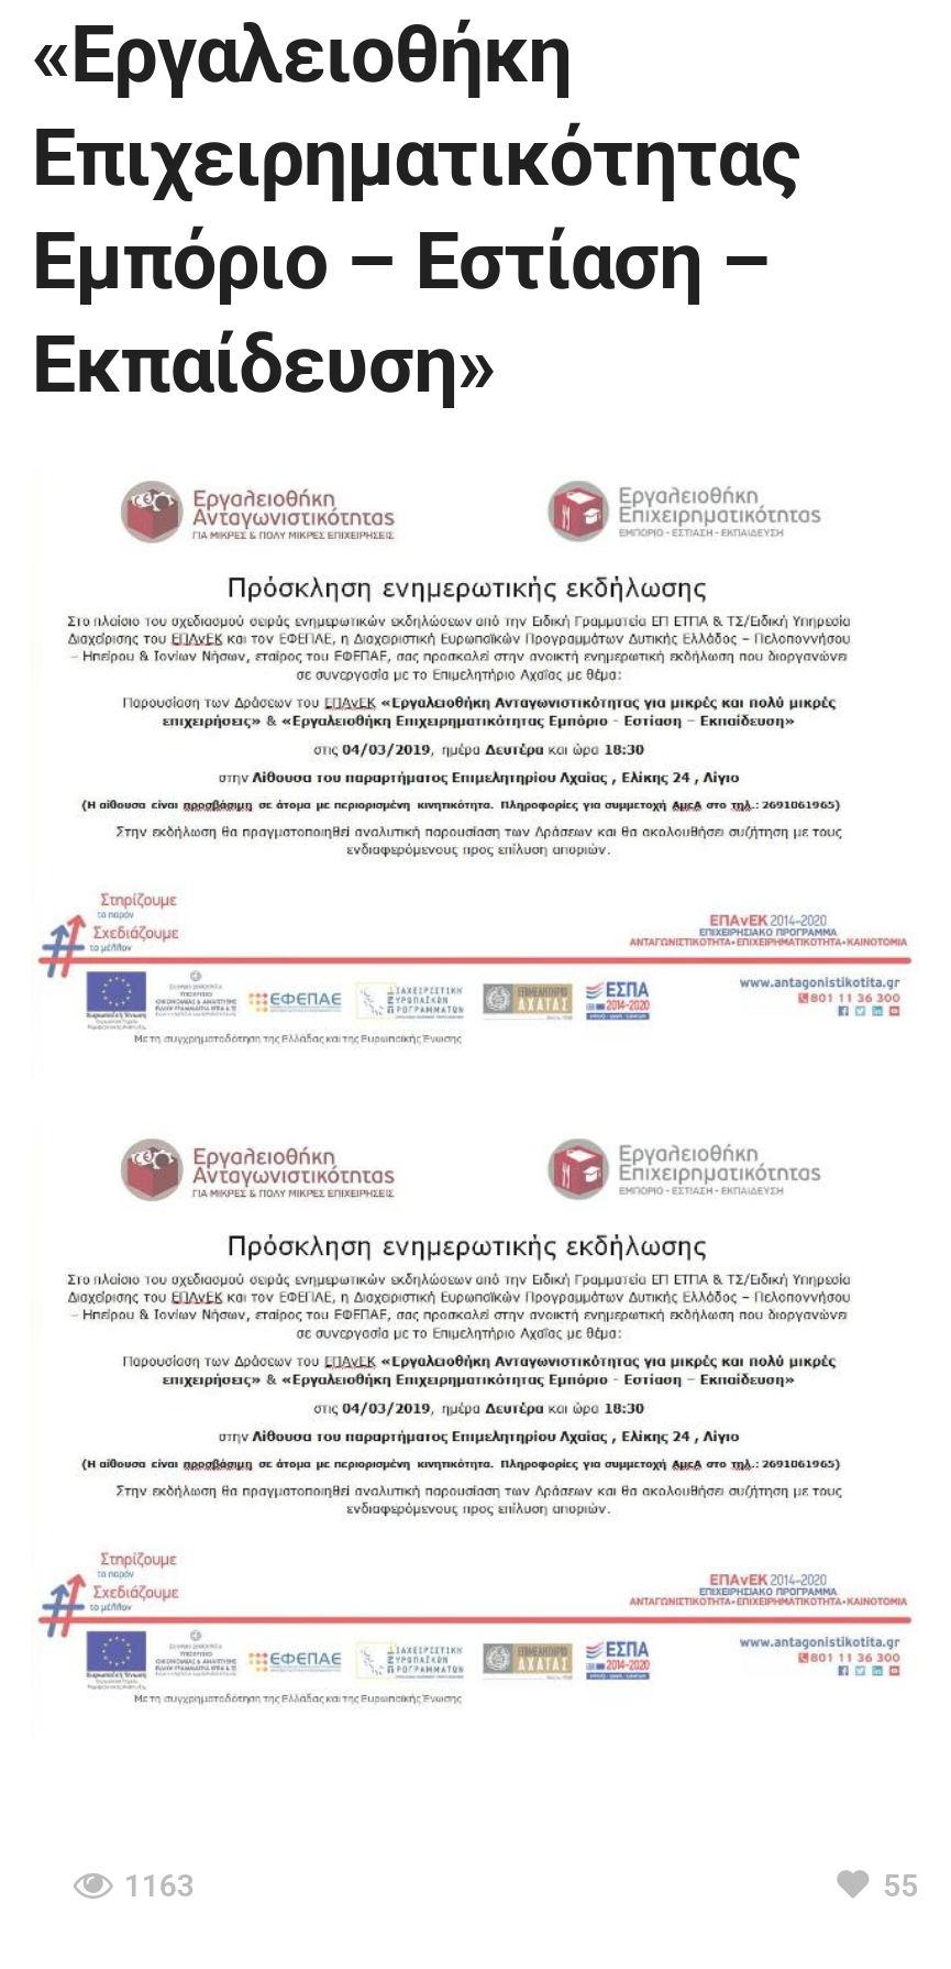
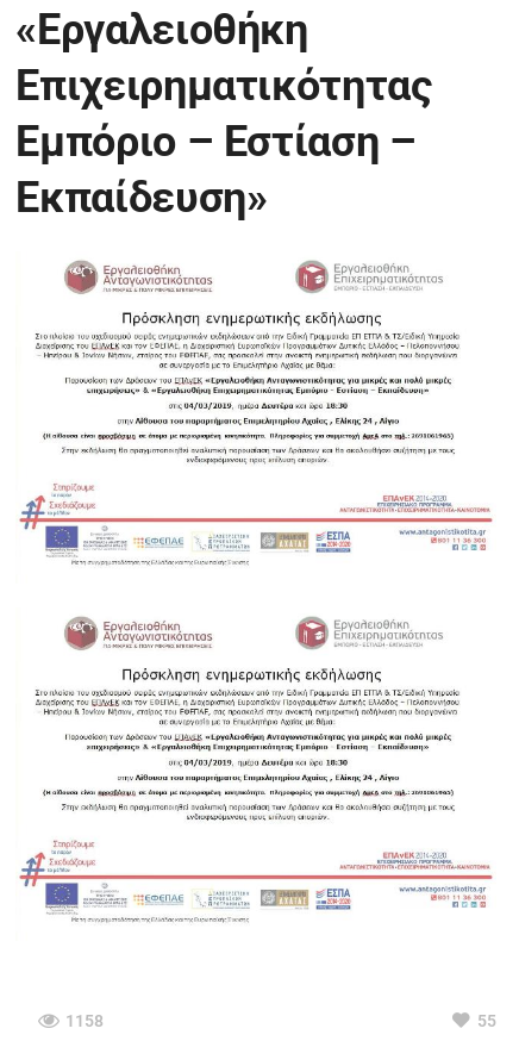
[124,1868,194,1903] 1163 -> [66,1011,104,1030] 1158

